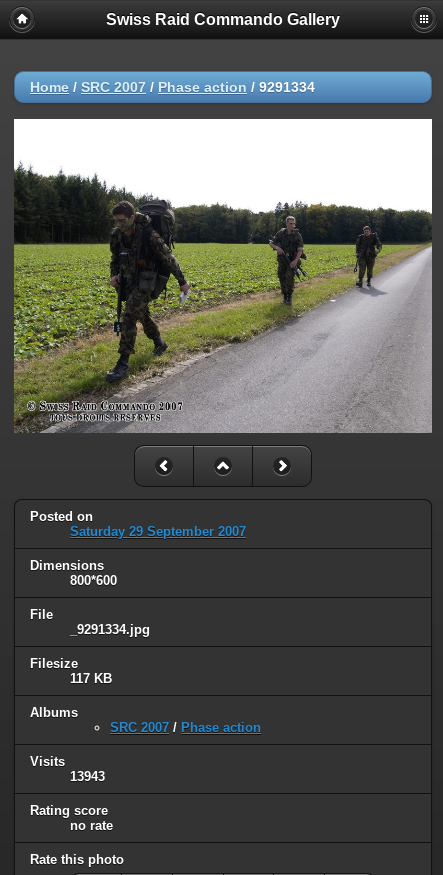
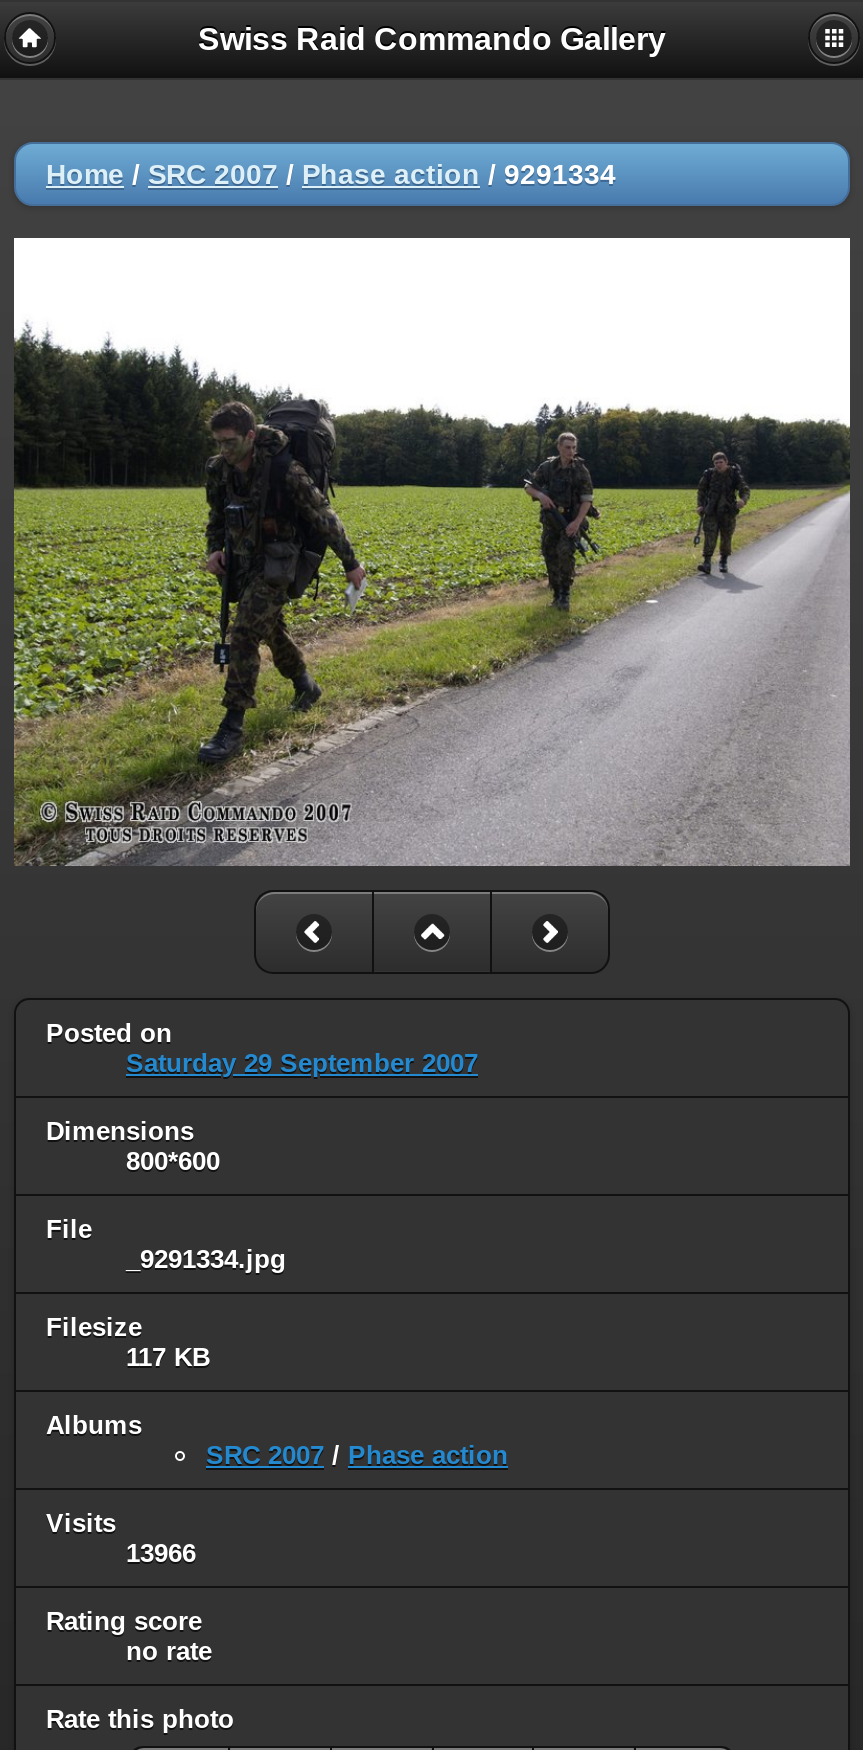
[70,769,105,784] 13943 -> [126,1538,196,1568] 13966

